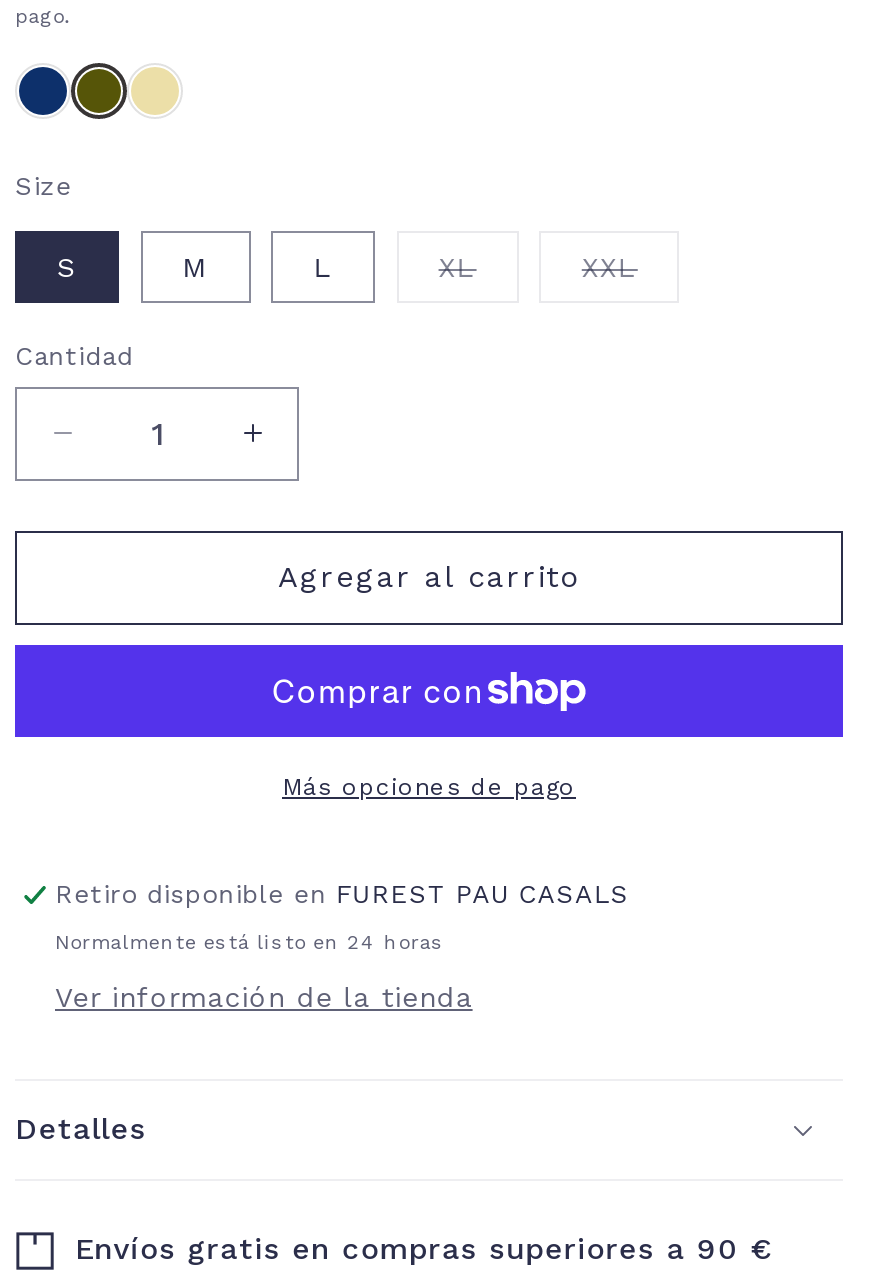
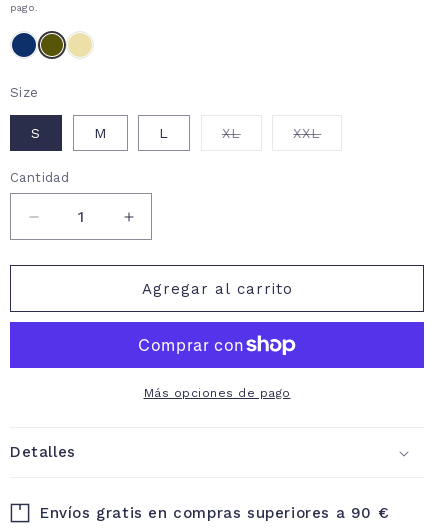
[55,879,629,1013] Retiro disponible en FUREST PAU CASALS | Normalmente está listo en 24 horas | Ver información de la tienda -> none

